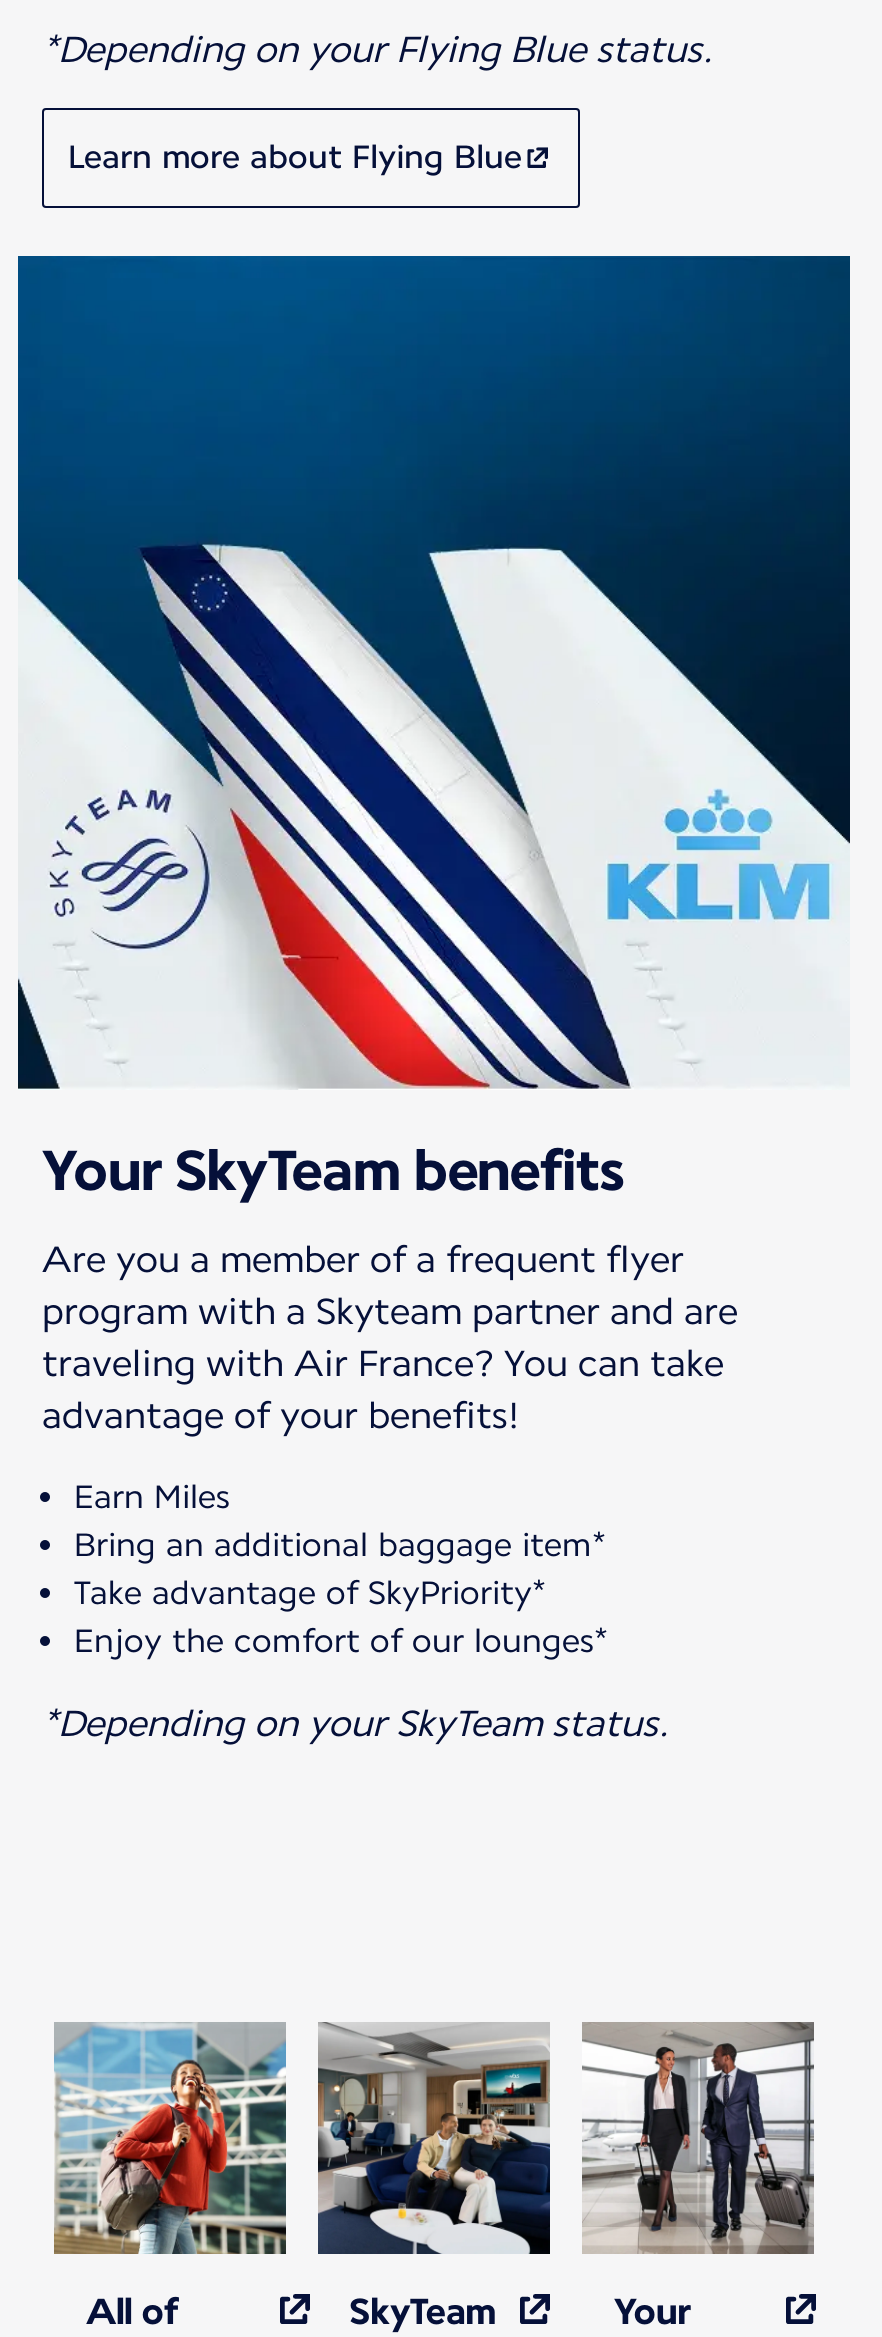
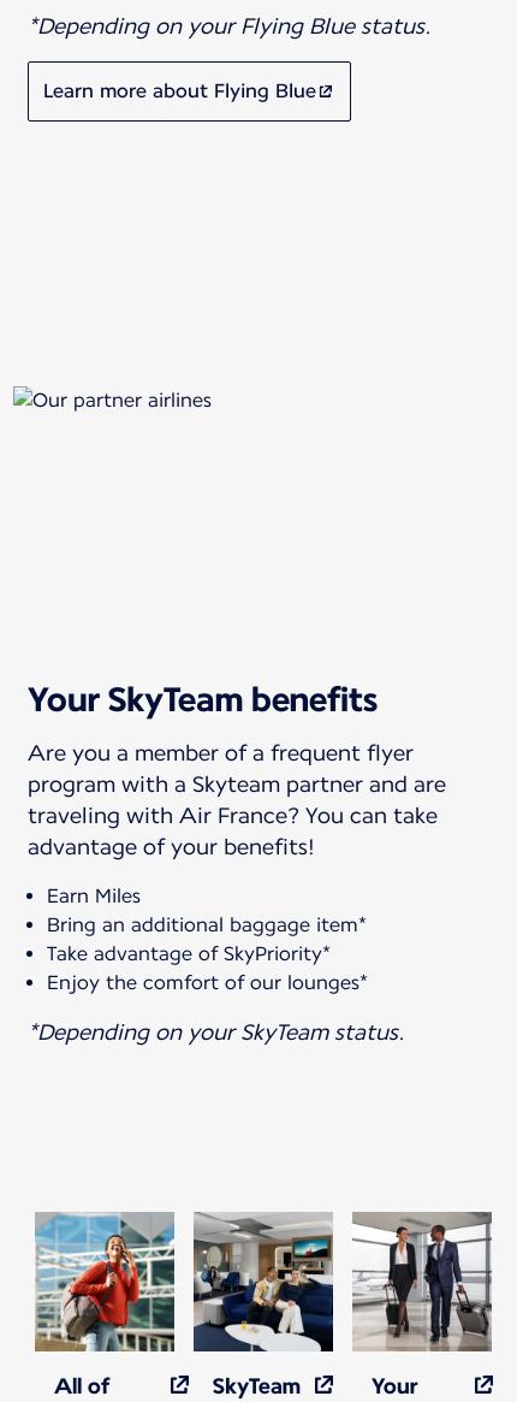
[16,254,852,1090] [image] -> none

